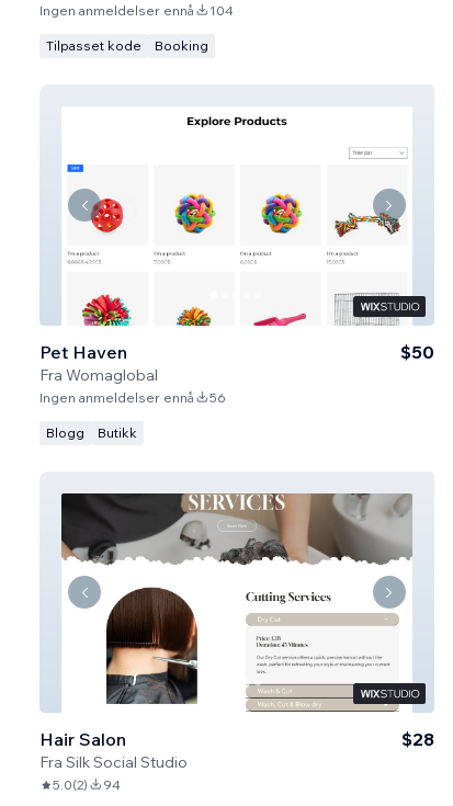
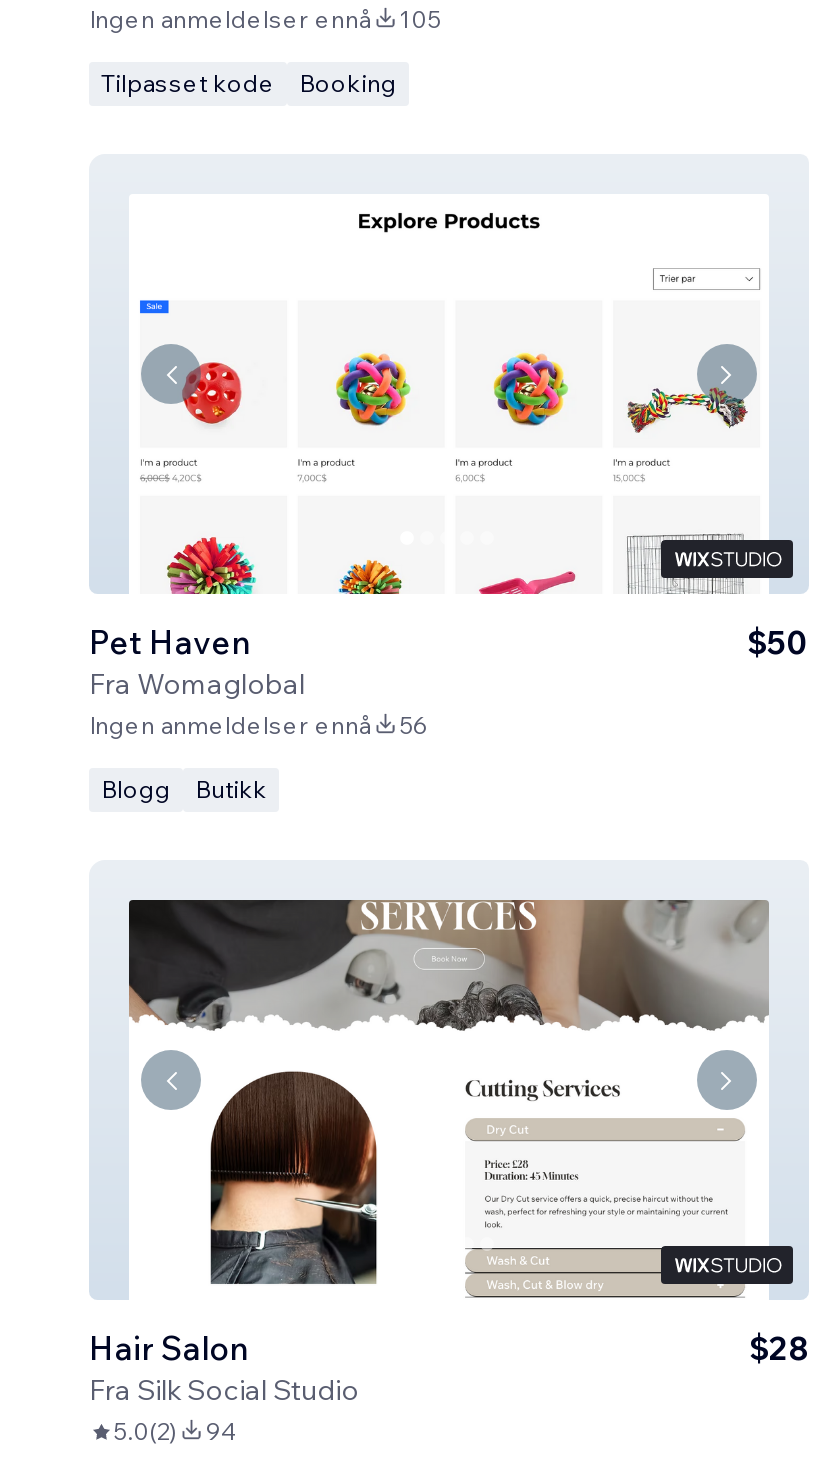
[39,2,234,19] Ingen anmeldelser ennå 104 -> [89,4,441,34] Ingen anmeldelser ennå 105

